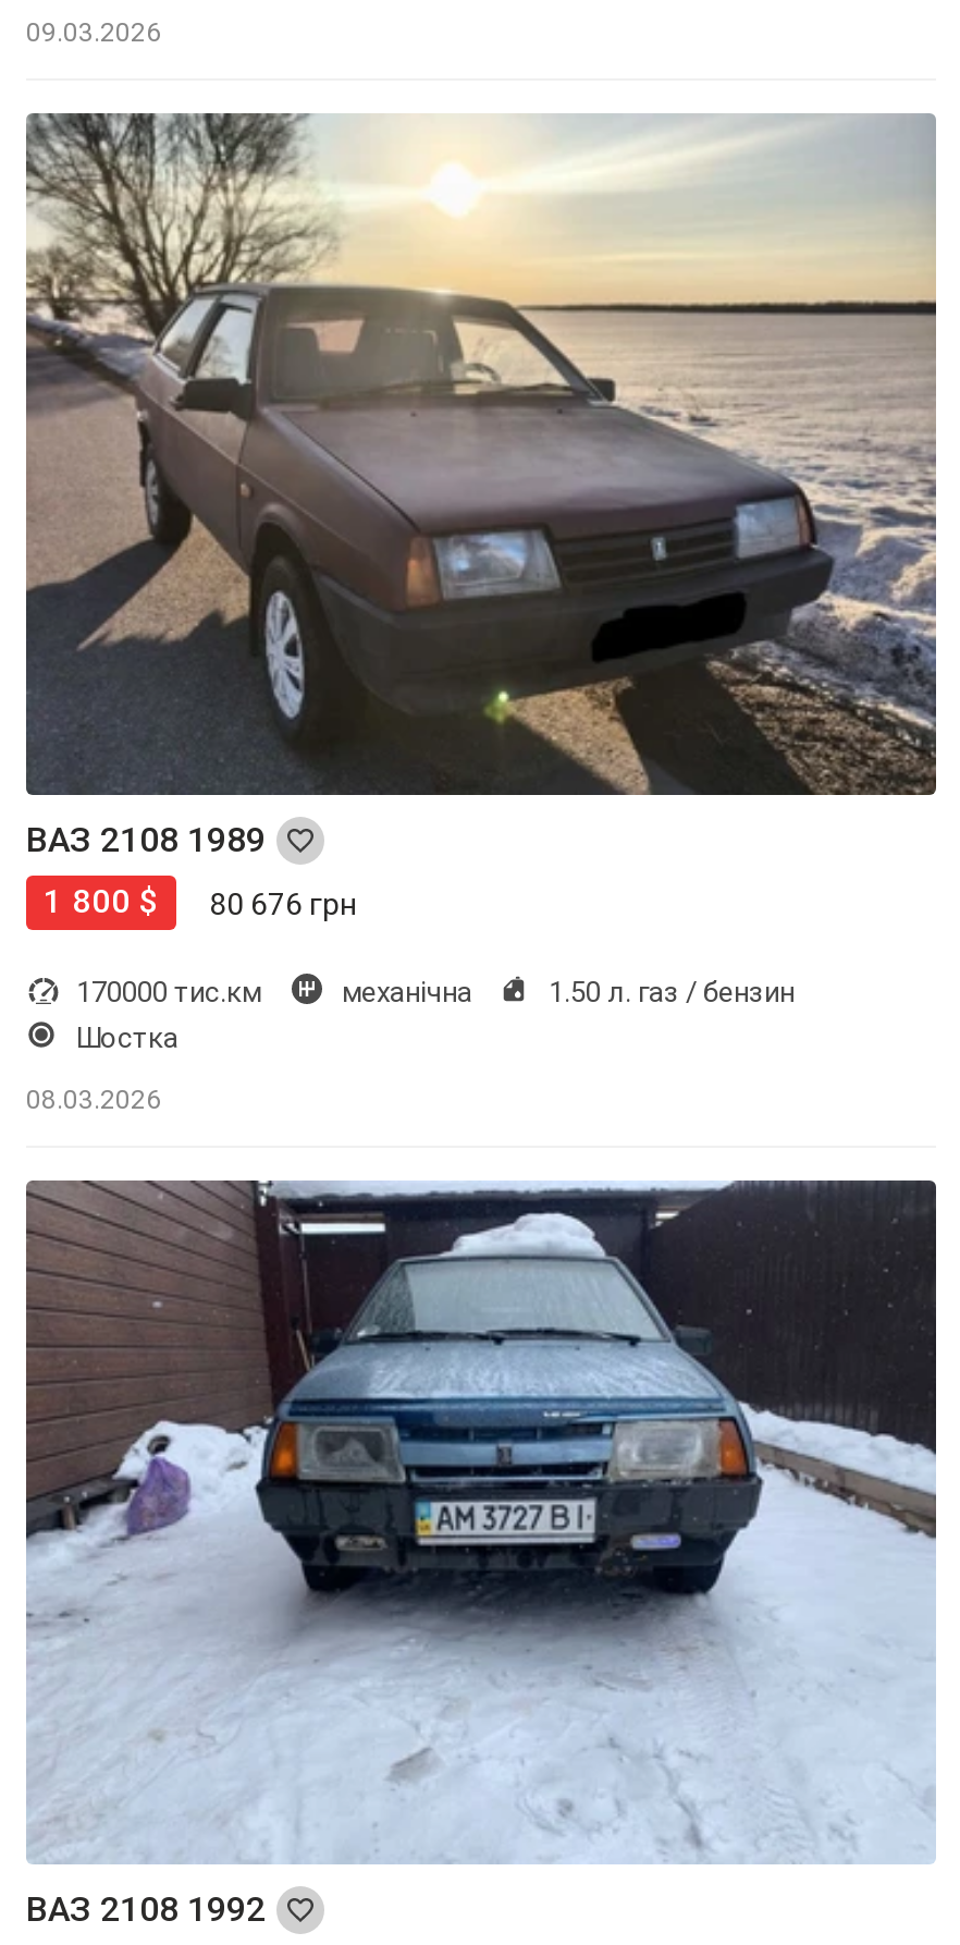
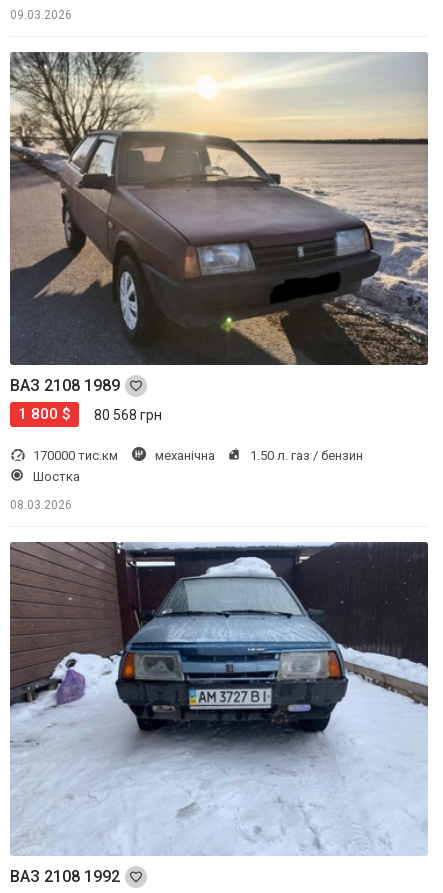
[44,882,357,921] 1 800 $ 80 676 грн -> [18,405,162,423] 1 800 $ 80 568 грн

